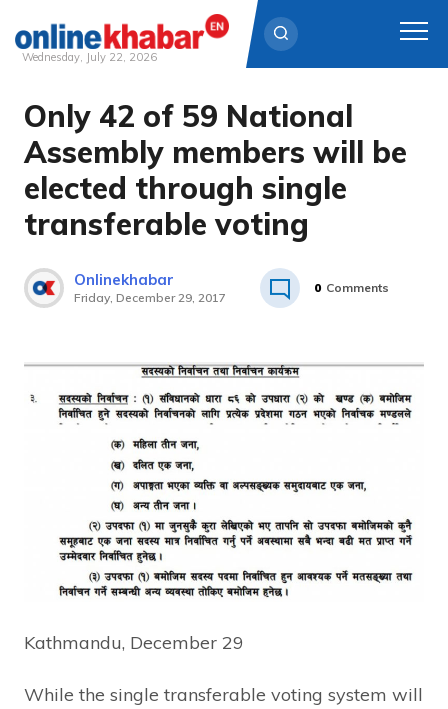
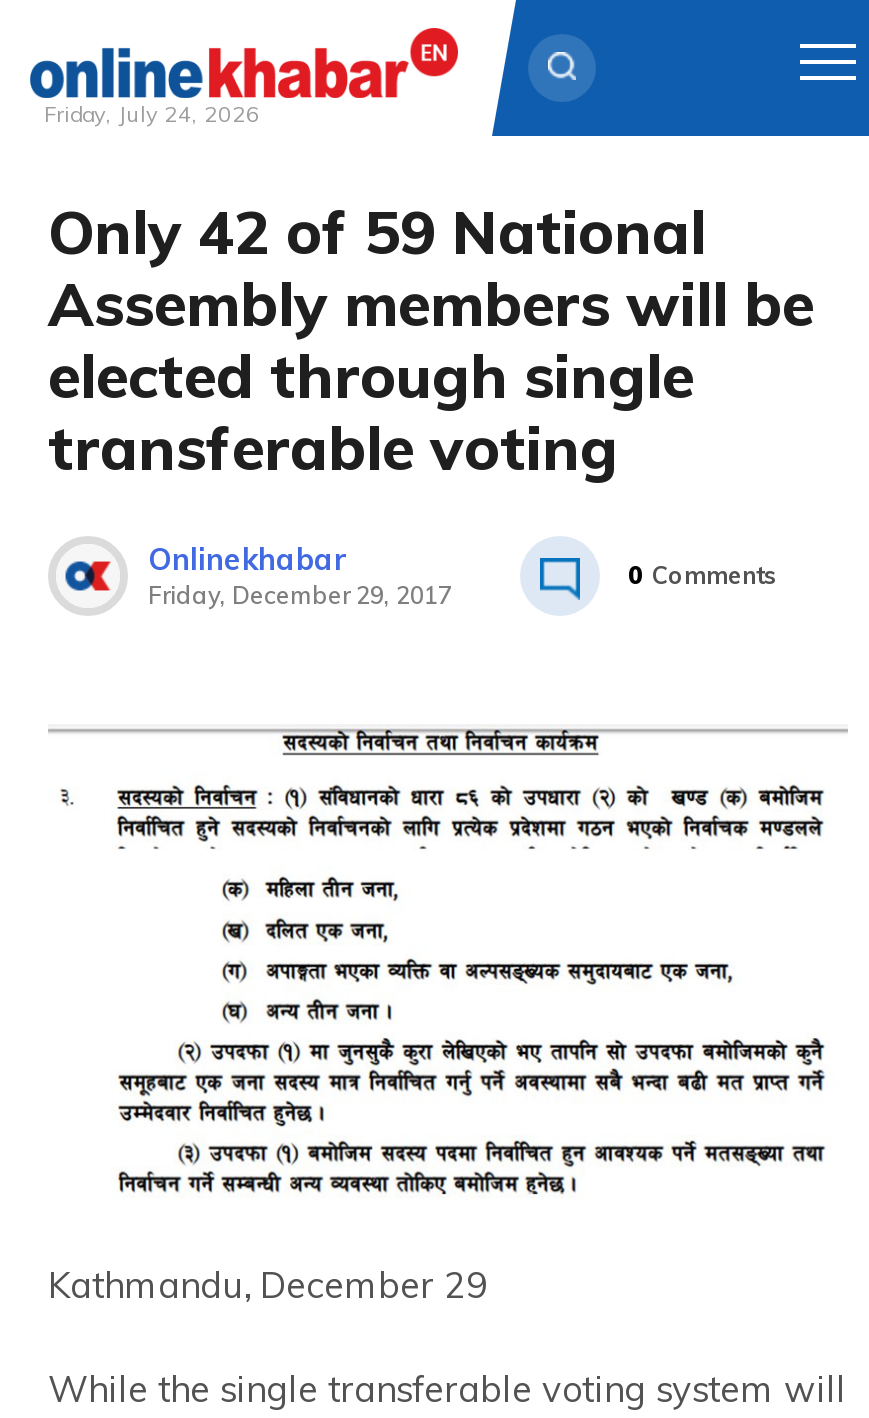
[22,50,157,64] Wednesday, July 22, 2026 -> [44,100,260,128] Friday, July 24, 2026

